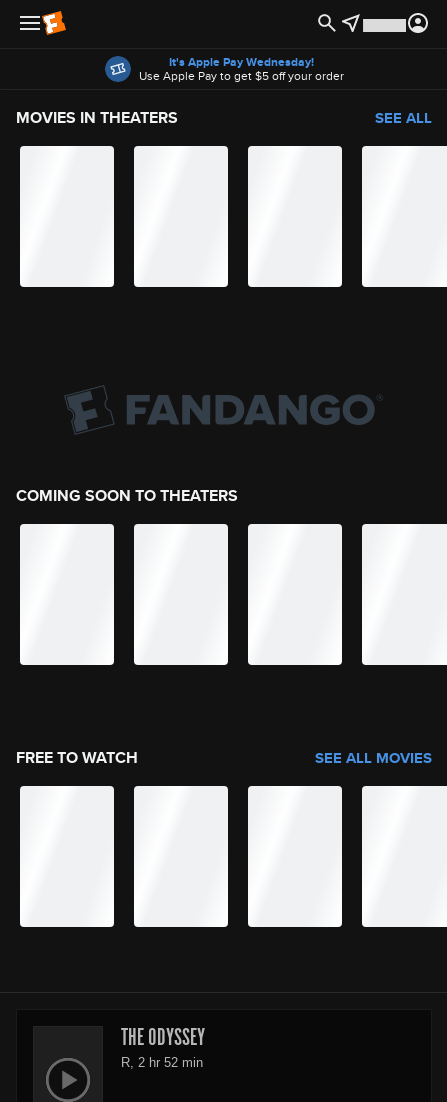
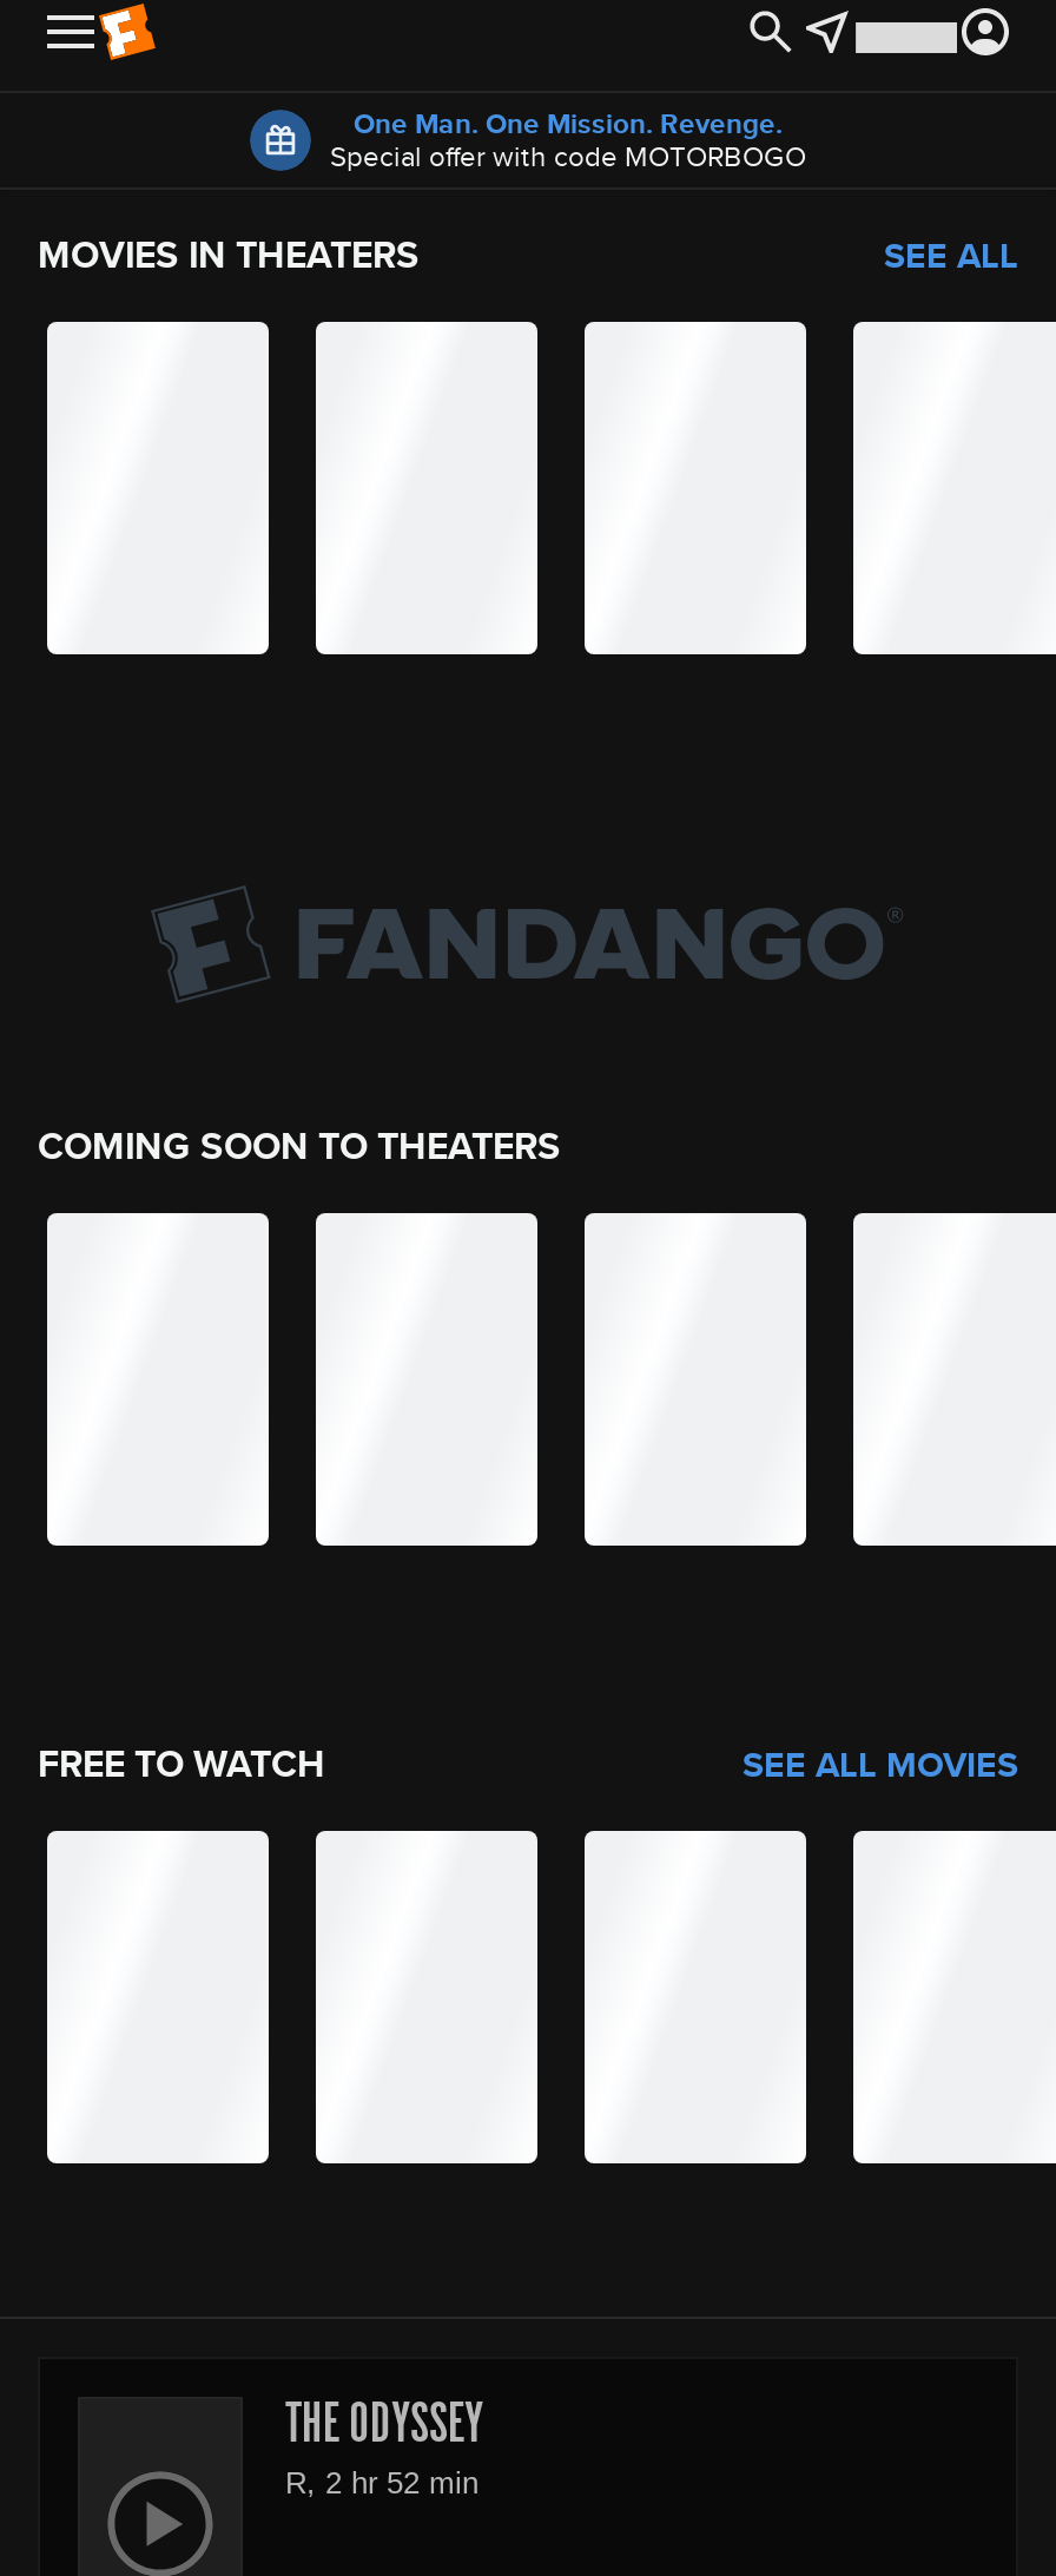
[138,53,343,84] It's Apple Pay Wednesday! | Use Apple Pay to get $5 off your order -> [330,103,806,176] One Man. One Mission. Revenge. | Special offer with code MOTORBOGO

